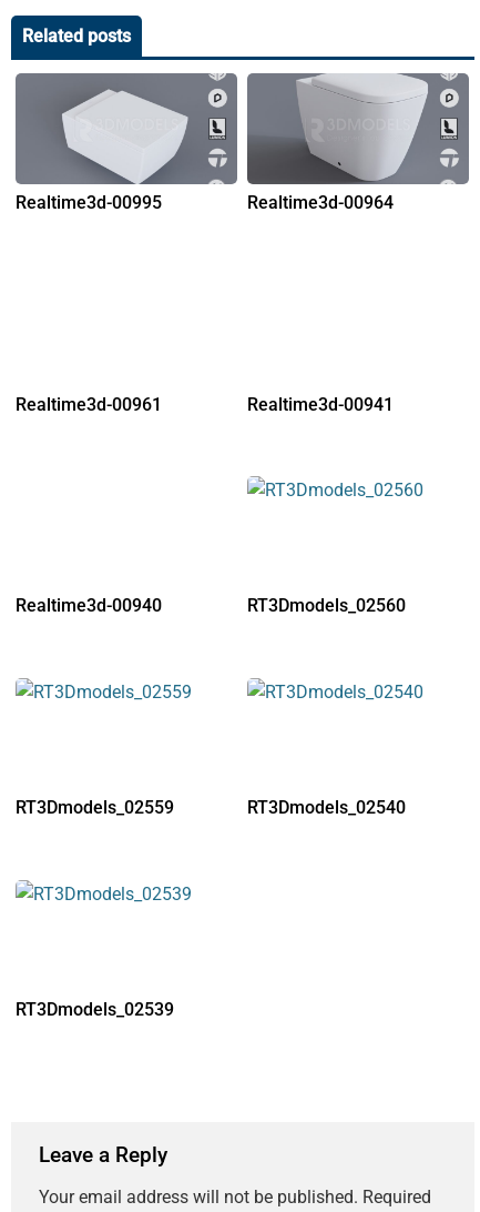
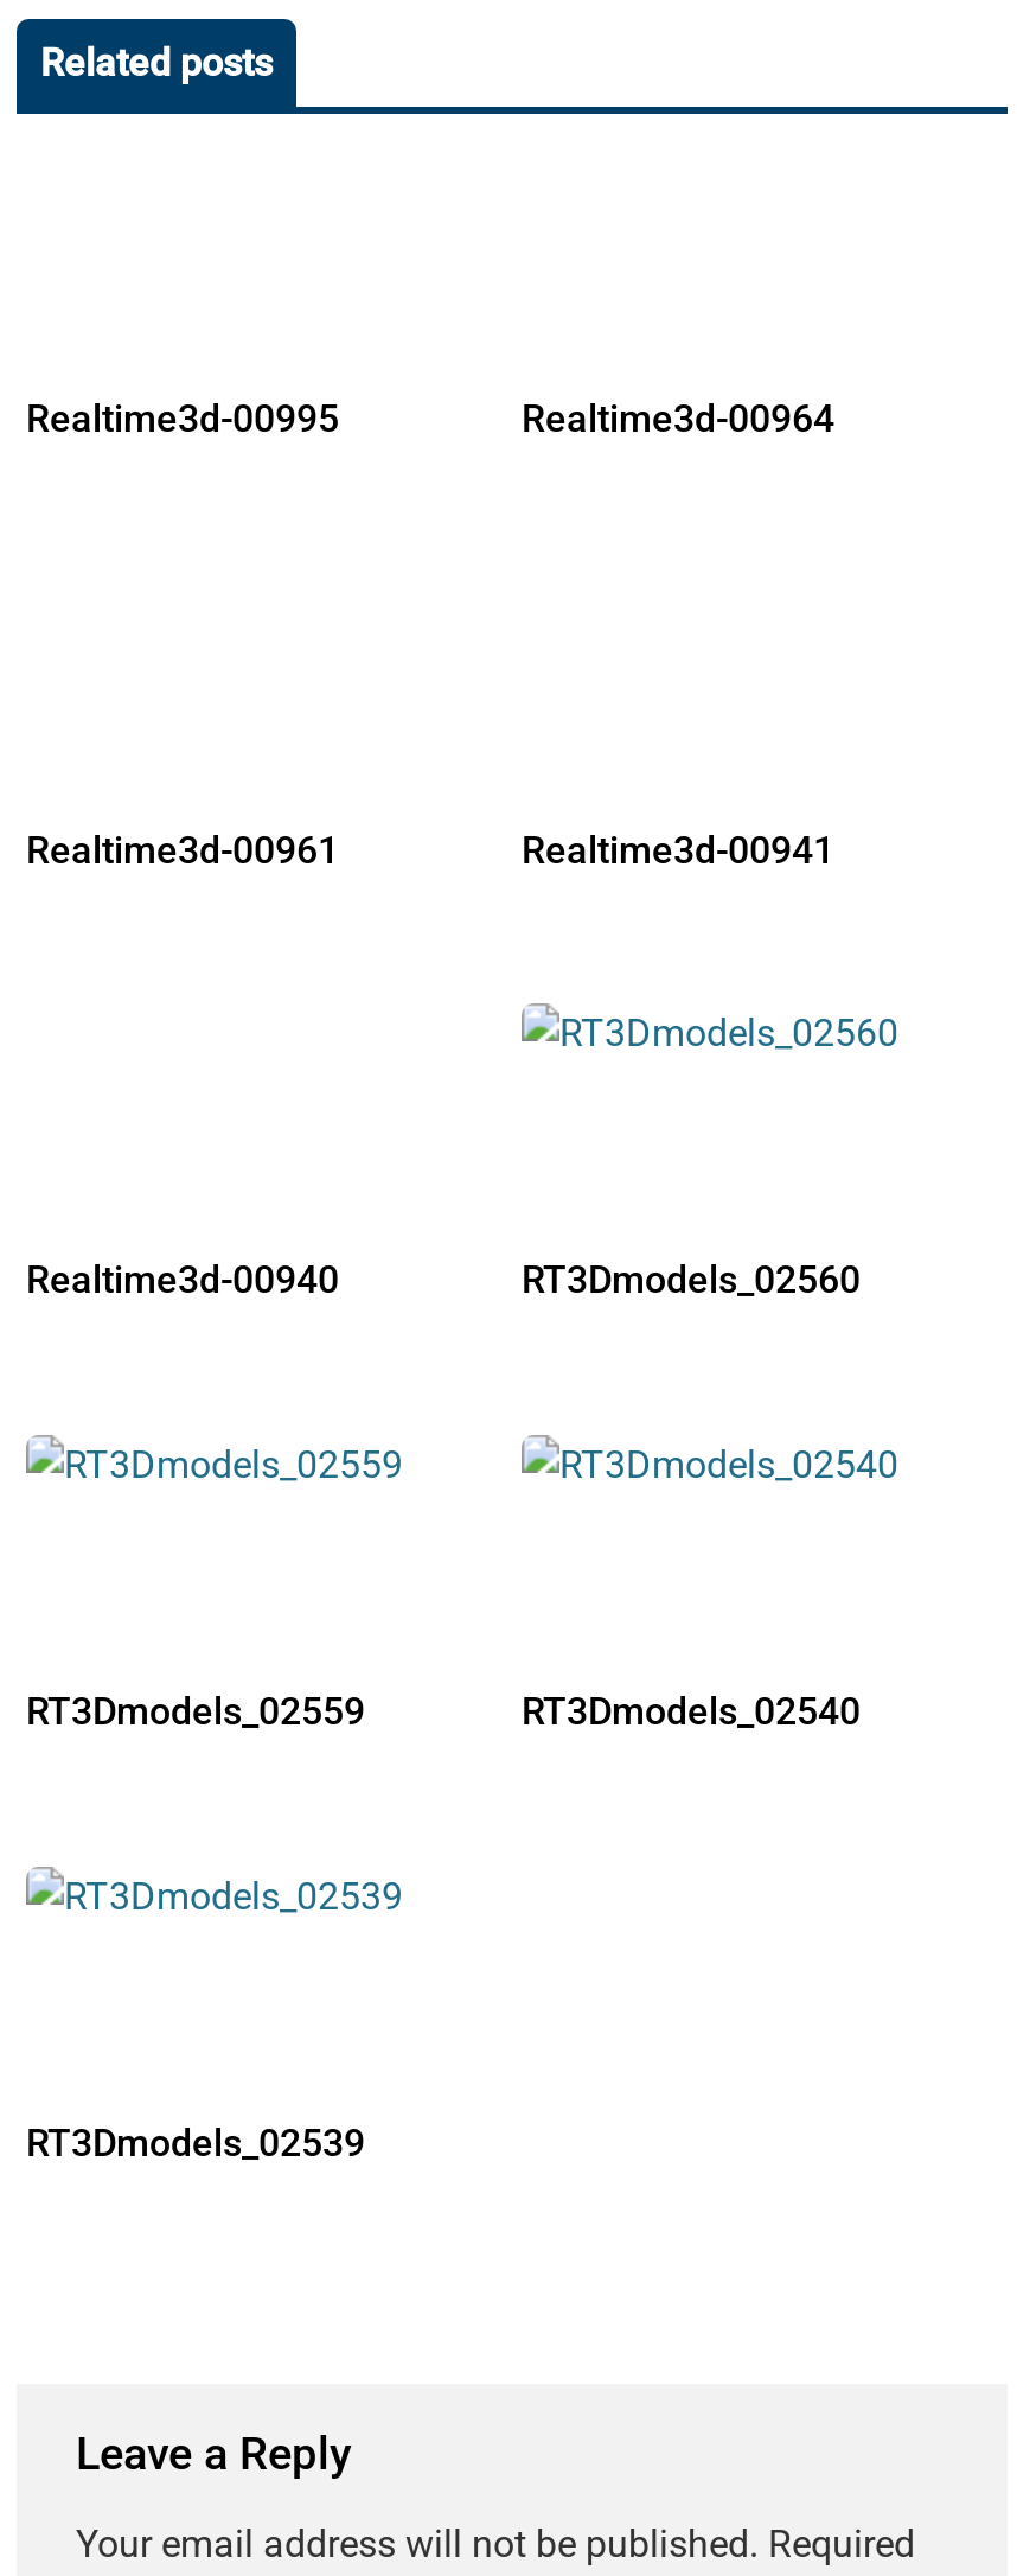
[14,72,238,185] [image] -> none
[246,72,470,185] [image] -> none

